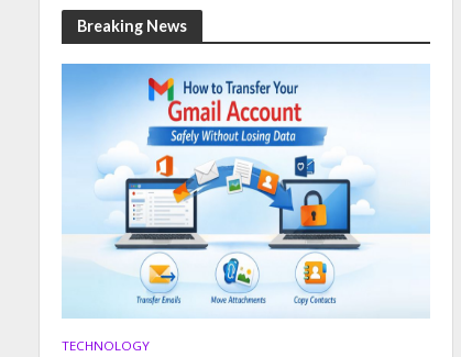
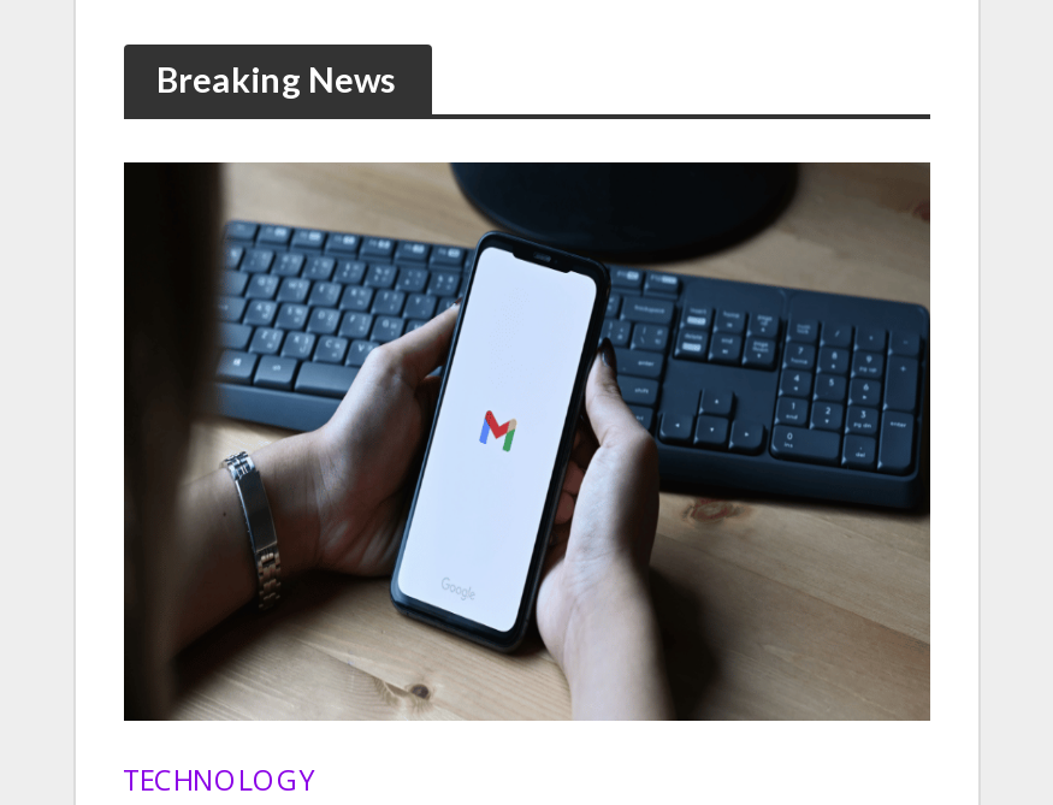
[61,63,430,319] [image] -> [122,160,933,723] [image]

